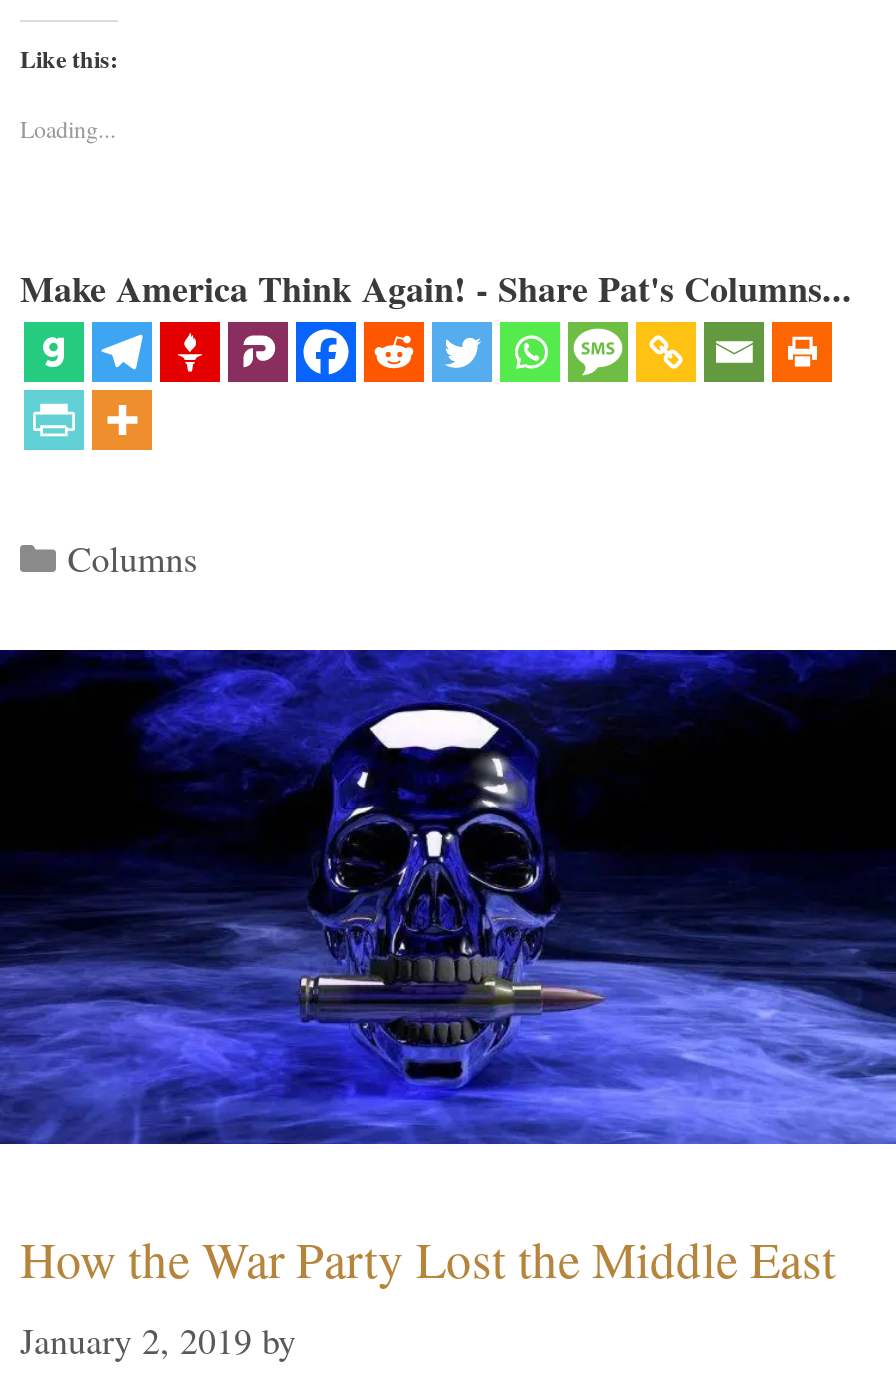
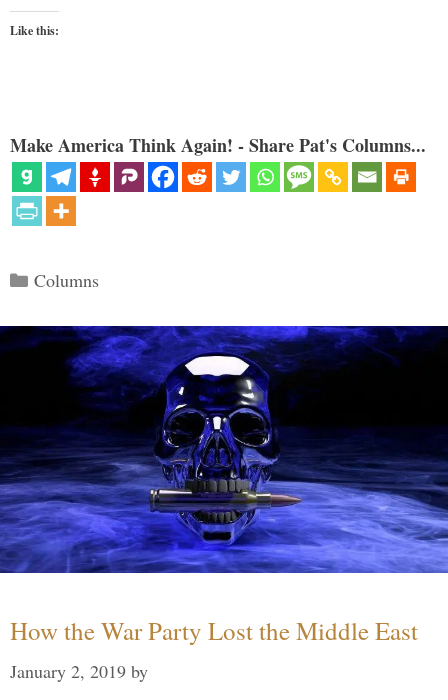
[20,112,116,144] Loading... -> none

